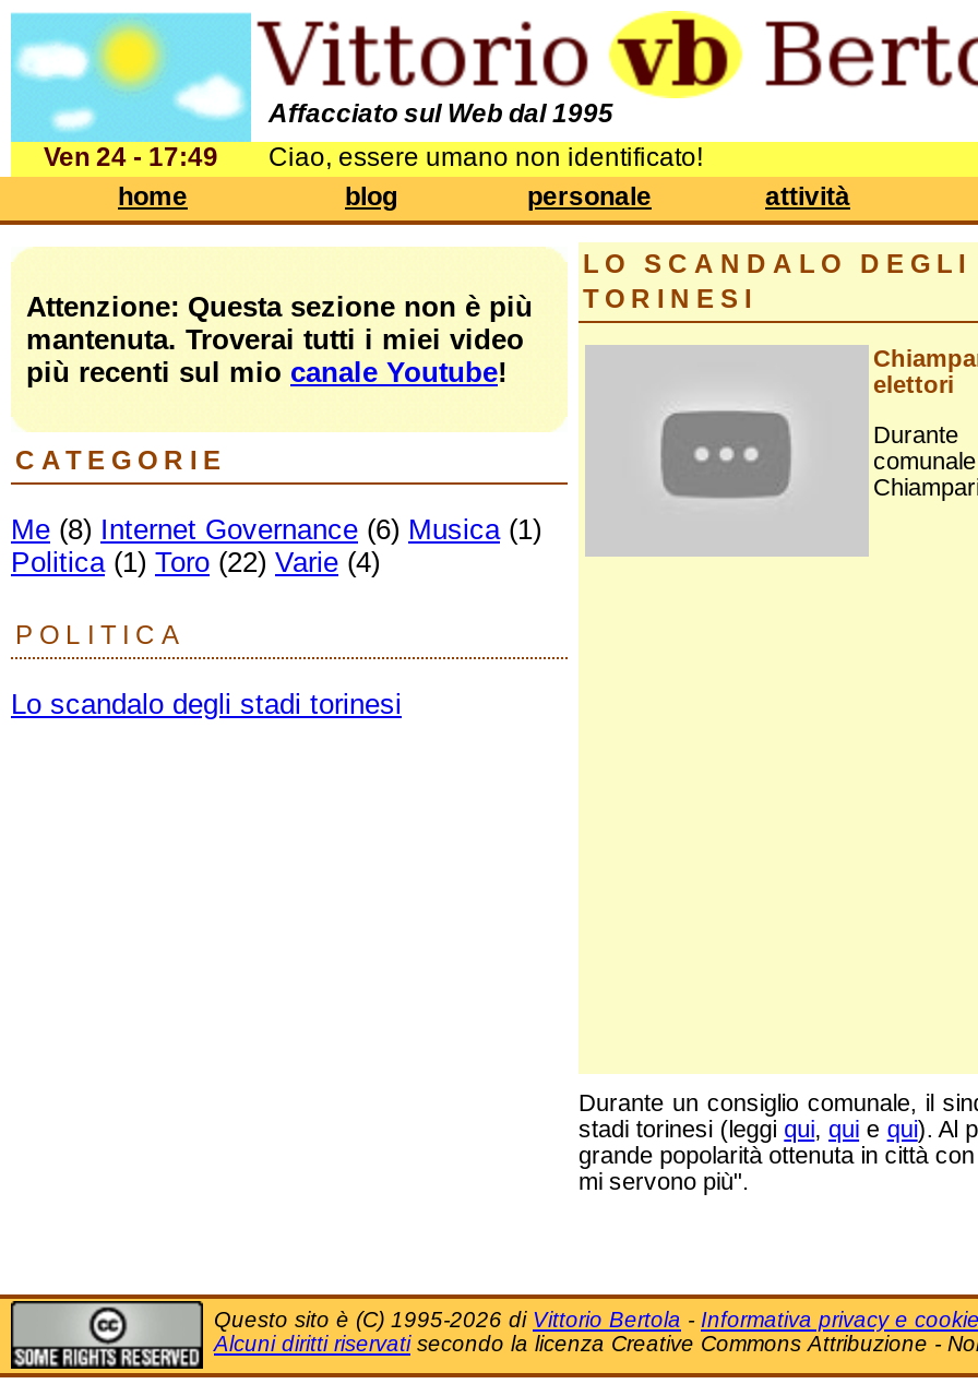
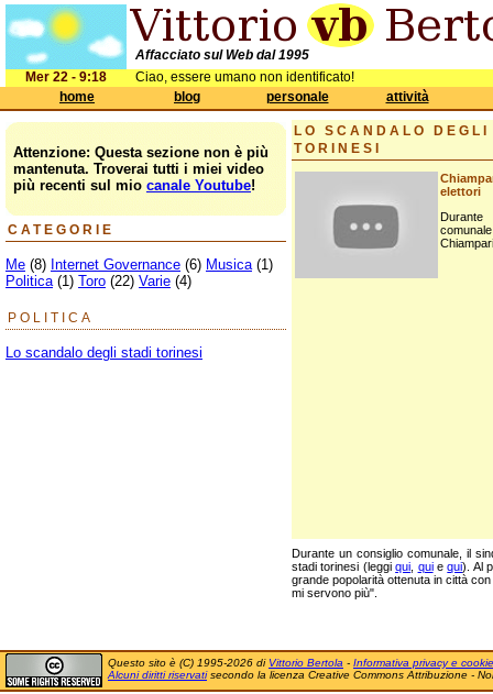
[44,142,703,172] Ven 24 - 17:49 Ciao, essere umano non identificato! -> [25,69,354,85] Mer 22 - 9:18 Ciao, essere umano non identificato!

